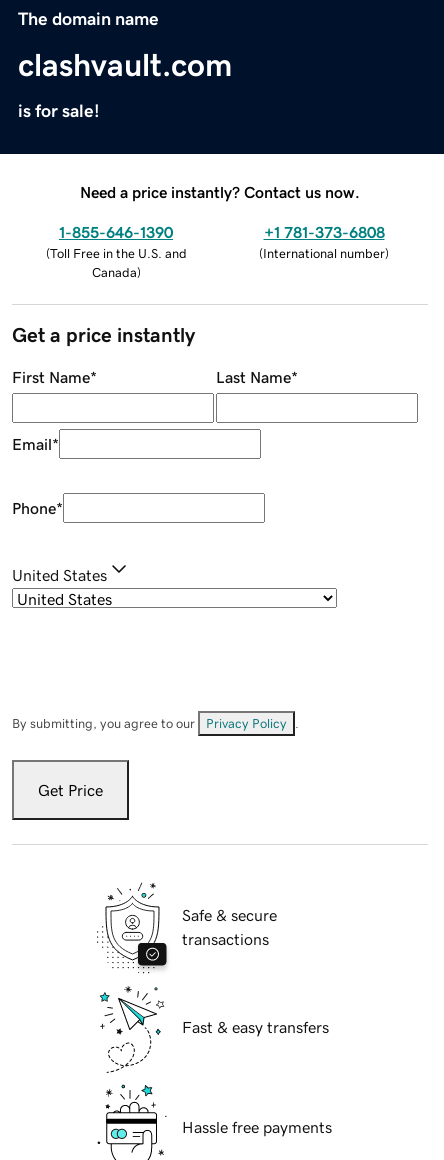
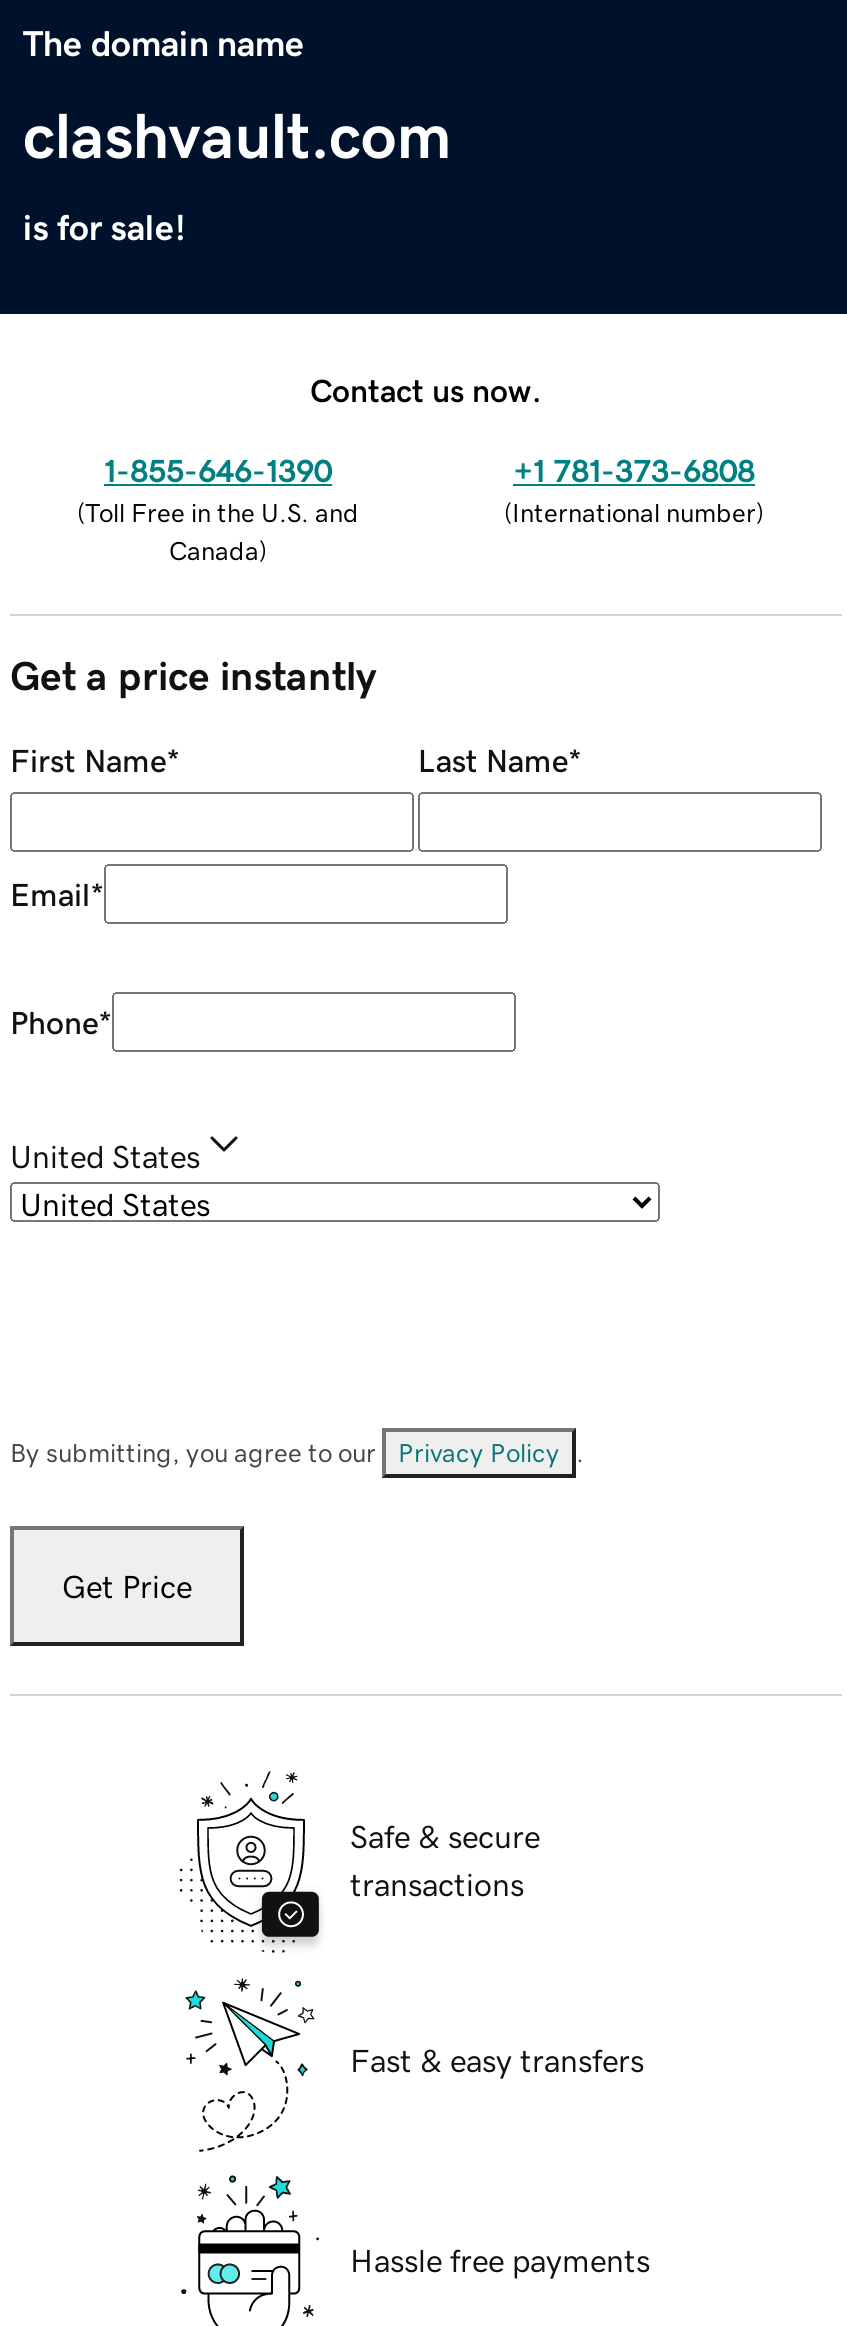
[80,184,360,200] Need a price instantly? Contact us now. -> [310,373,542,405] Contact us now.

